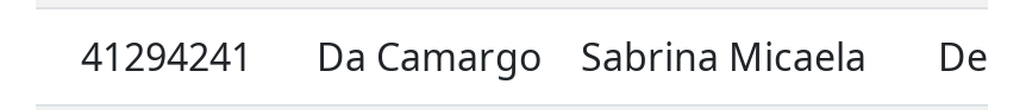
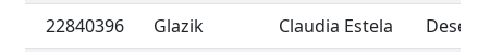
[81,30,867,82] 41294241 | Da Camargo | Sabrina Micaela -> [46,14,393,38] 22840396 | Glazik | Claudia Estela

